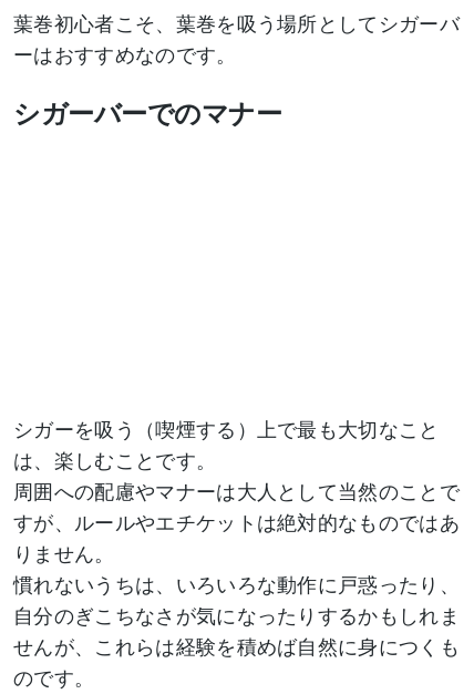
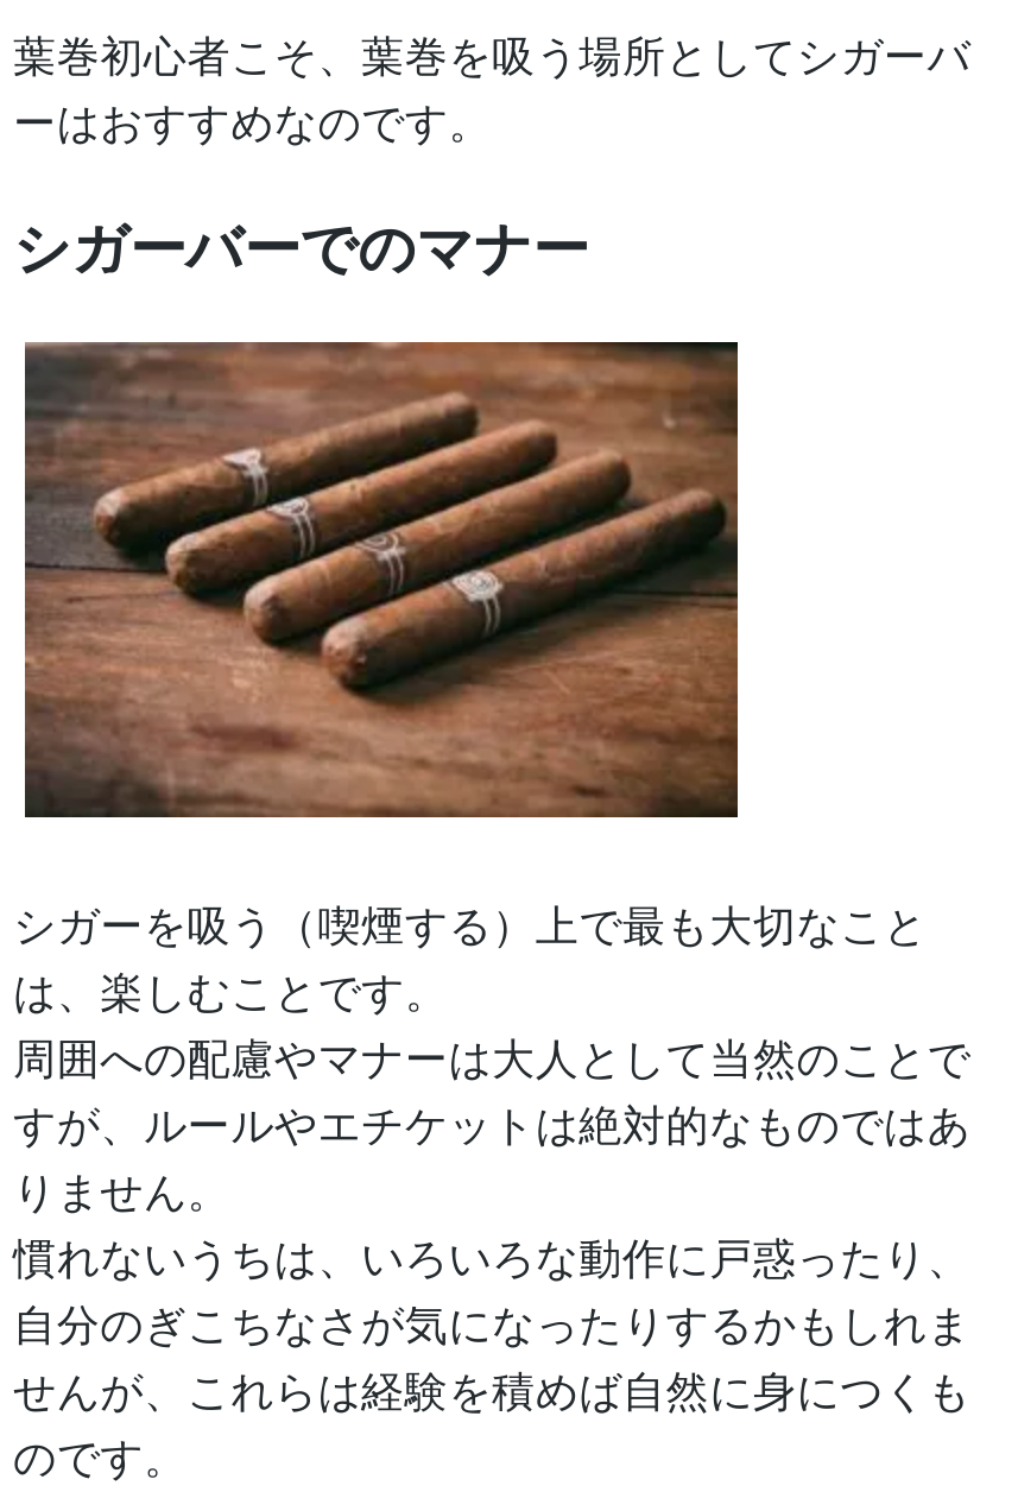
none -> [23,340,740,820] [image]

